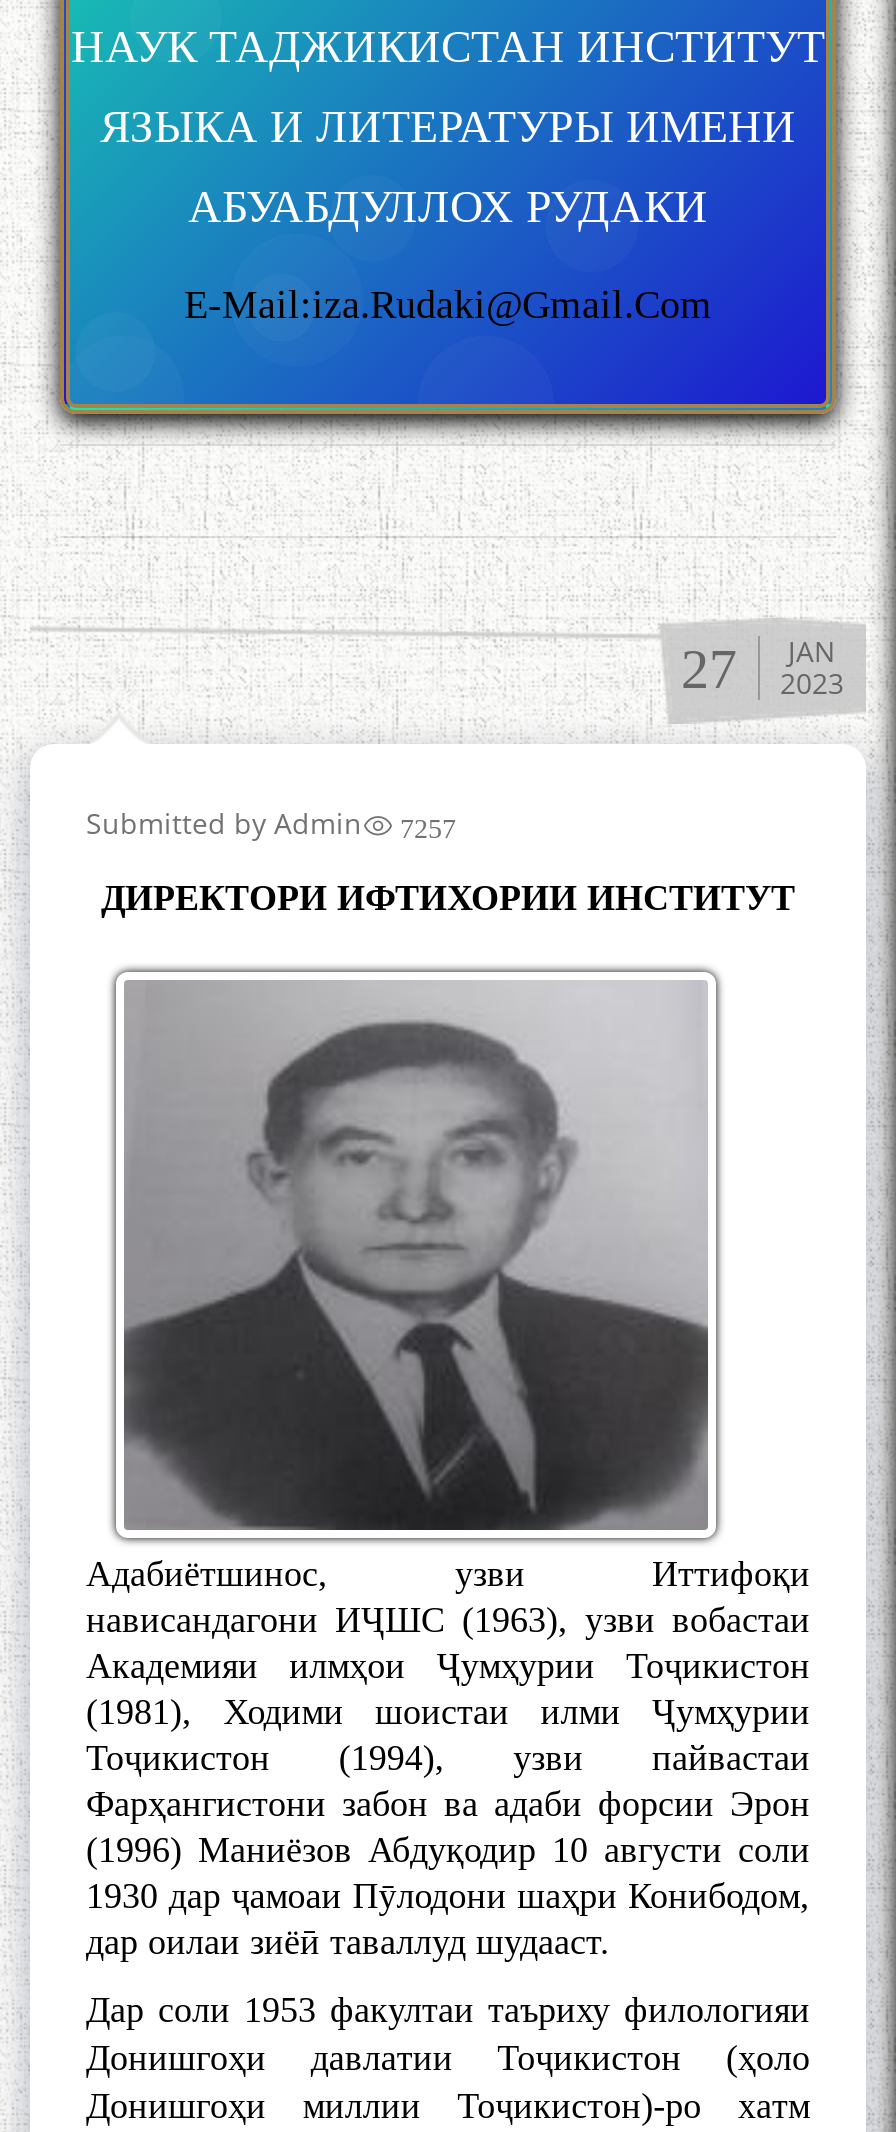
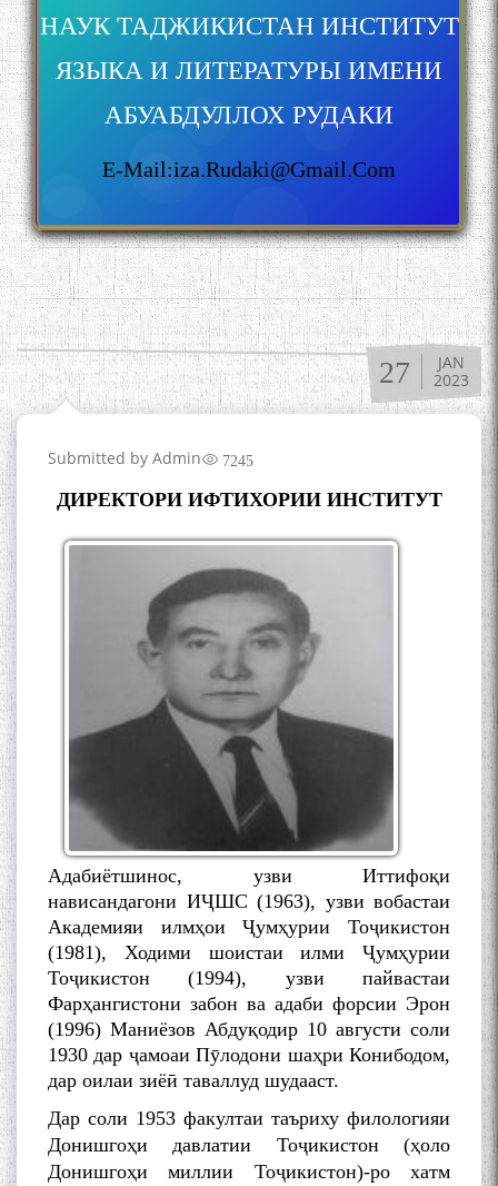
[86,805,456,843] Submitted by Admin 7257 -> [48,448,253,469] Submitted by Admin 7245

